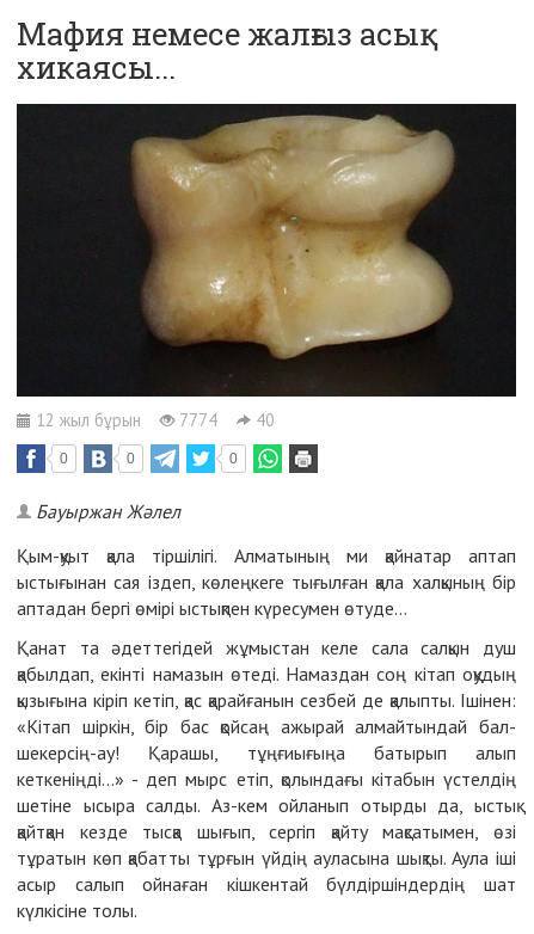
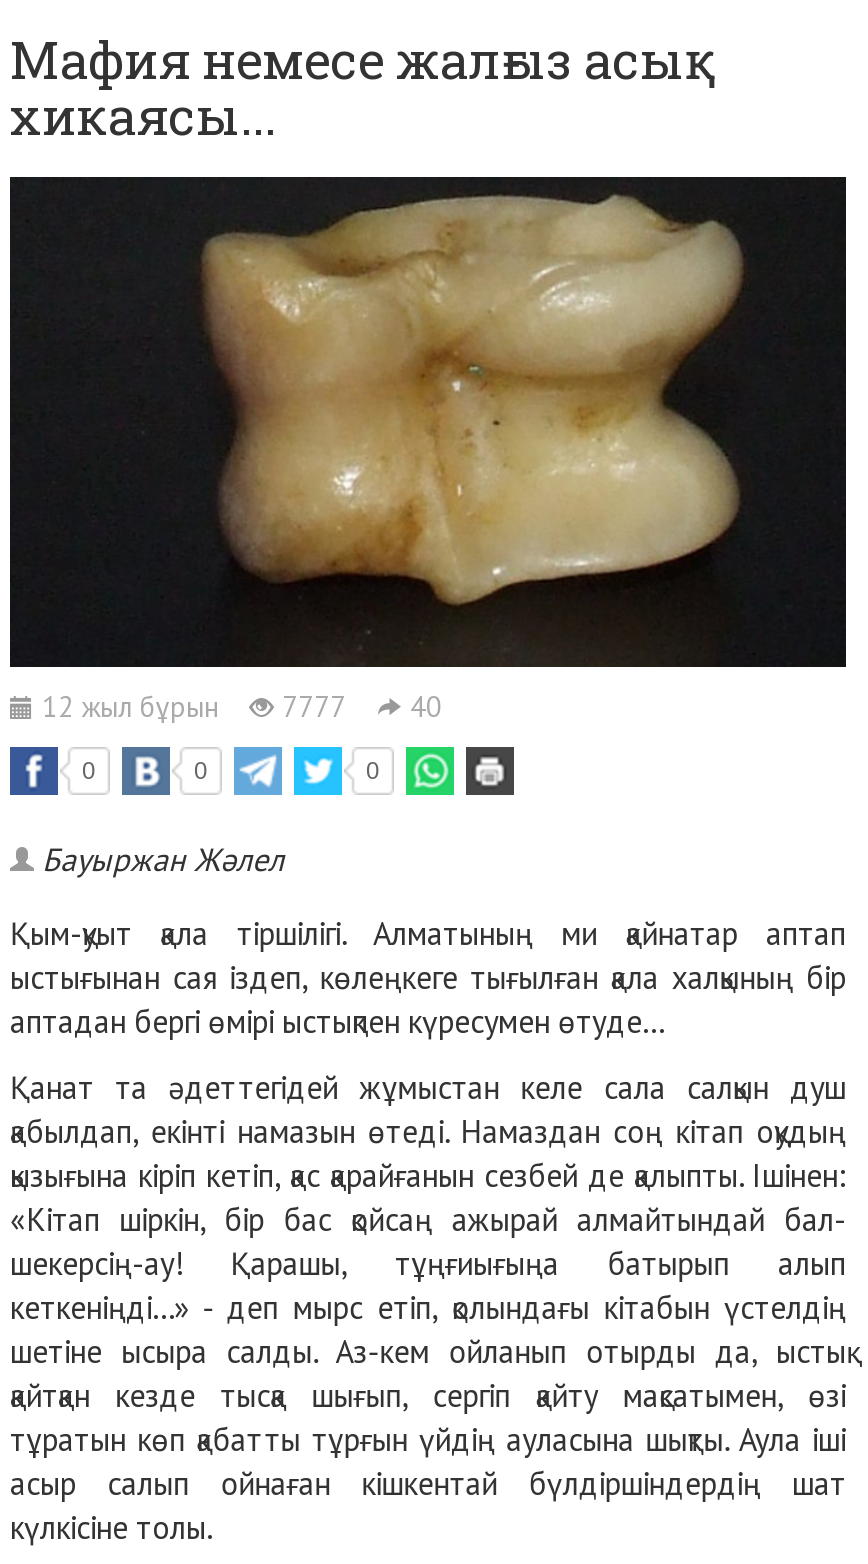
[31,409,275,432] 12 жыл бұрын 7774 40 -> [34,688,442,726] 12 жыл бұрын 7777 40

